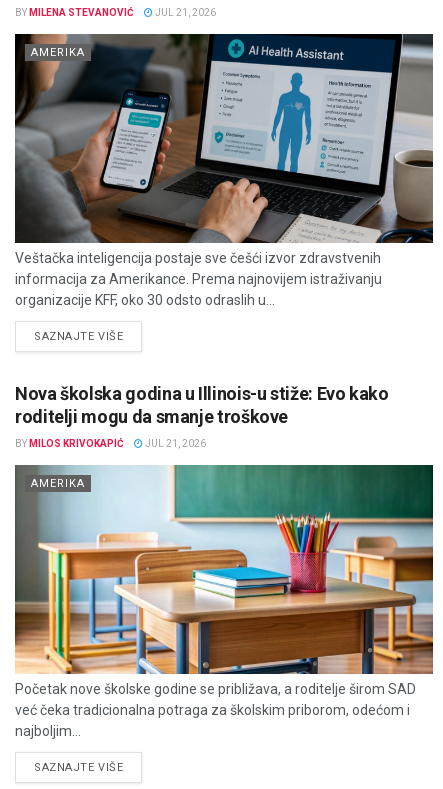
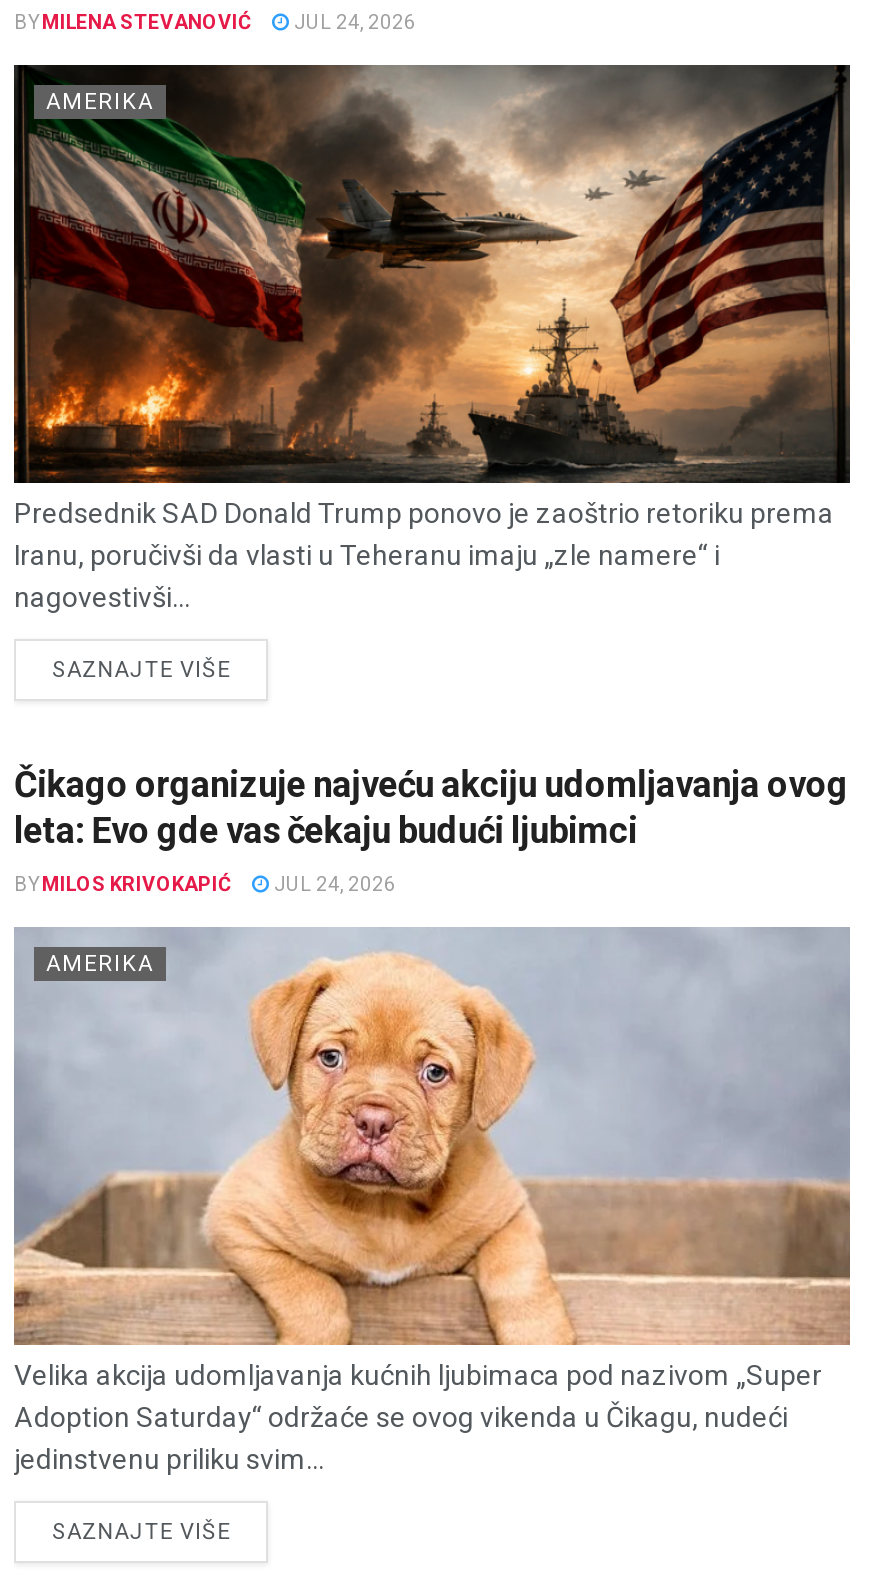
[15,6,216,17] BY MILENA STEVANOVIĆ JUL 21, 2026 -> [14,10,416,32] BY MILENA STEVANOVIĆ JUL 24, 2026
[14,33,434,307] [image] | Veštačka inteligencija postaje sve češći izvor zdravstvenih | informacija za Amerikance. Prema najnovijem istraživanju | organizacije KFF, oko 30 odsto odraslih u... -> [14,63,850,612] [image] | Predsednik SAD Donald Trump ponovo je zaoštrio retoriku prema | Iranu, poručivši da vlasti u Teheranu imaju „zle namere“ i | nagovestivši...
[15,382,389,426] Nova školska godina u Illinois-u stiže: Evo kako | roditelji mogu da smanje troškove -> [14,762,848,850] Čikago organizuje najveću akciju udomljavanja ovog | leta: Evo gde vas čekaju budući ljubimci
[15,437,206,448] BY MILOS KRIVOKAPIĆ JUL 21, 2026 -> [14,872,396,894] BY MILOS KRIVOKAPIĆ JUL 24, 2026
[14,465,434,738] [image] | Početak nove školske godine se približava, a roditelje širom SAD | već čeka tradicionalna potraga za školskim priborom, odećom i | najboljim... -> [14,929,850,1474] [image] | Velika akcija udomljavanja kućnih ljubimaca pod nazivom „Super | Adoption Saturday“ održaće se ovog vikenda u Čikagu, nudeći | jedinstvenu priliku svim...

